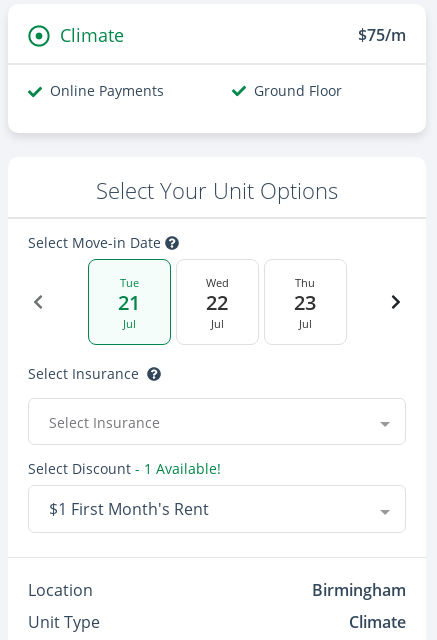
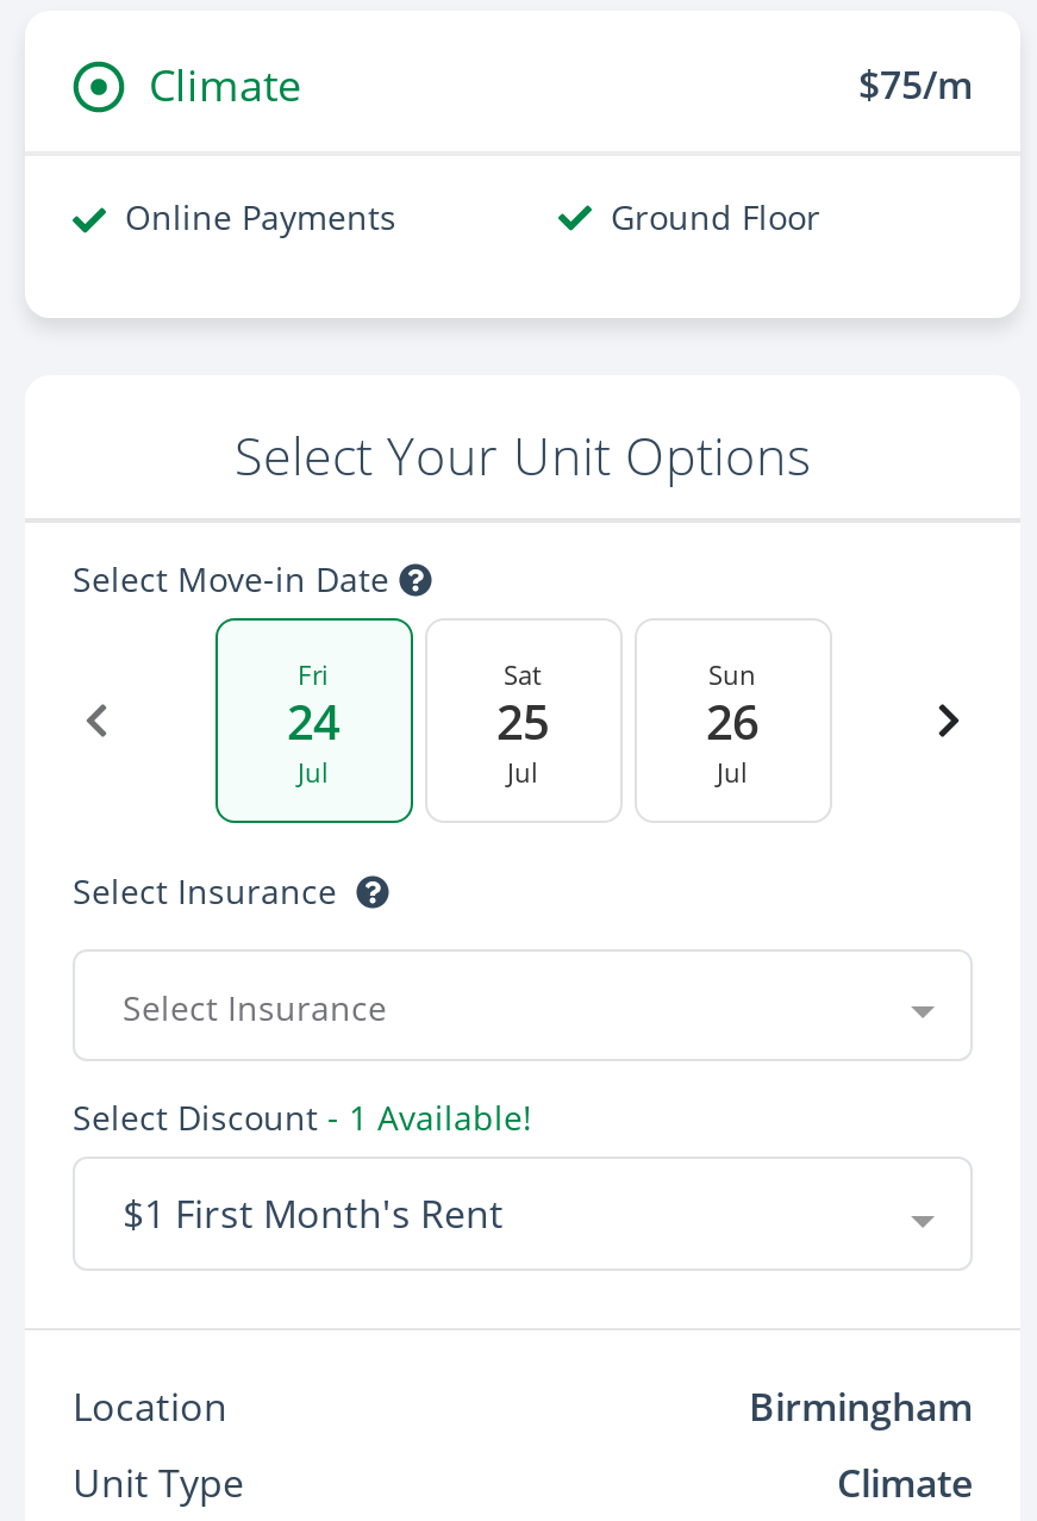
[118,274,140,315] Tue | 21 -> [287,655,339,753] Fri | 24
[205,274,228,315] Wed | 22 -> [496,655,549,753] Sat | 25
[294,274,316,315] Thu | 23 -> [706,655,758,753] Sun | 26

